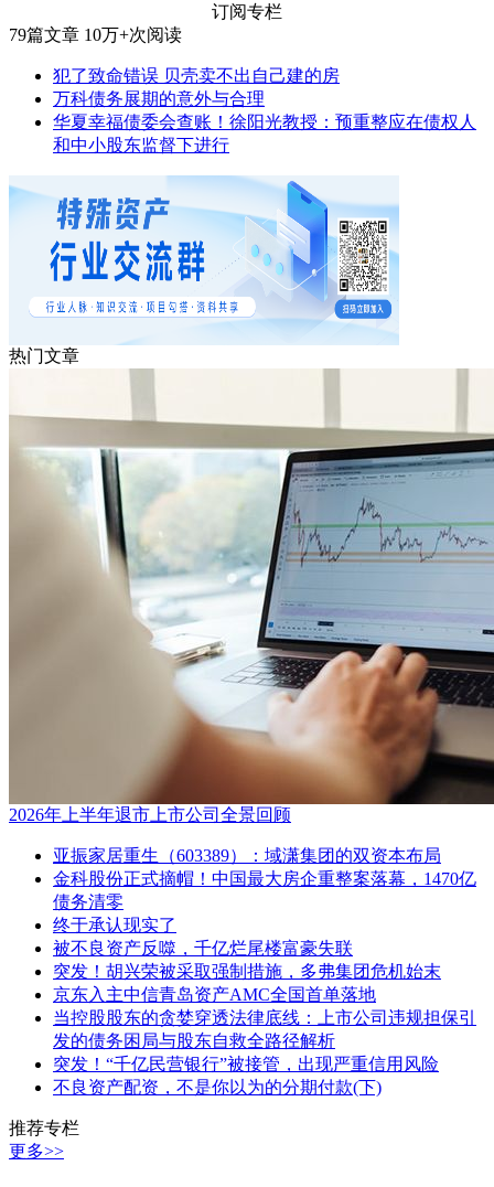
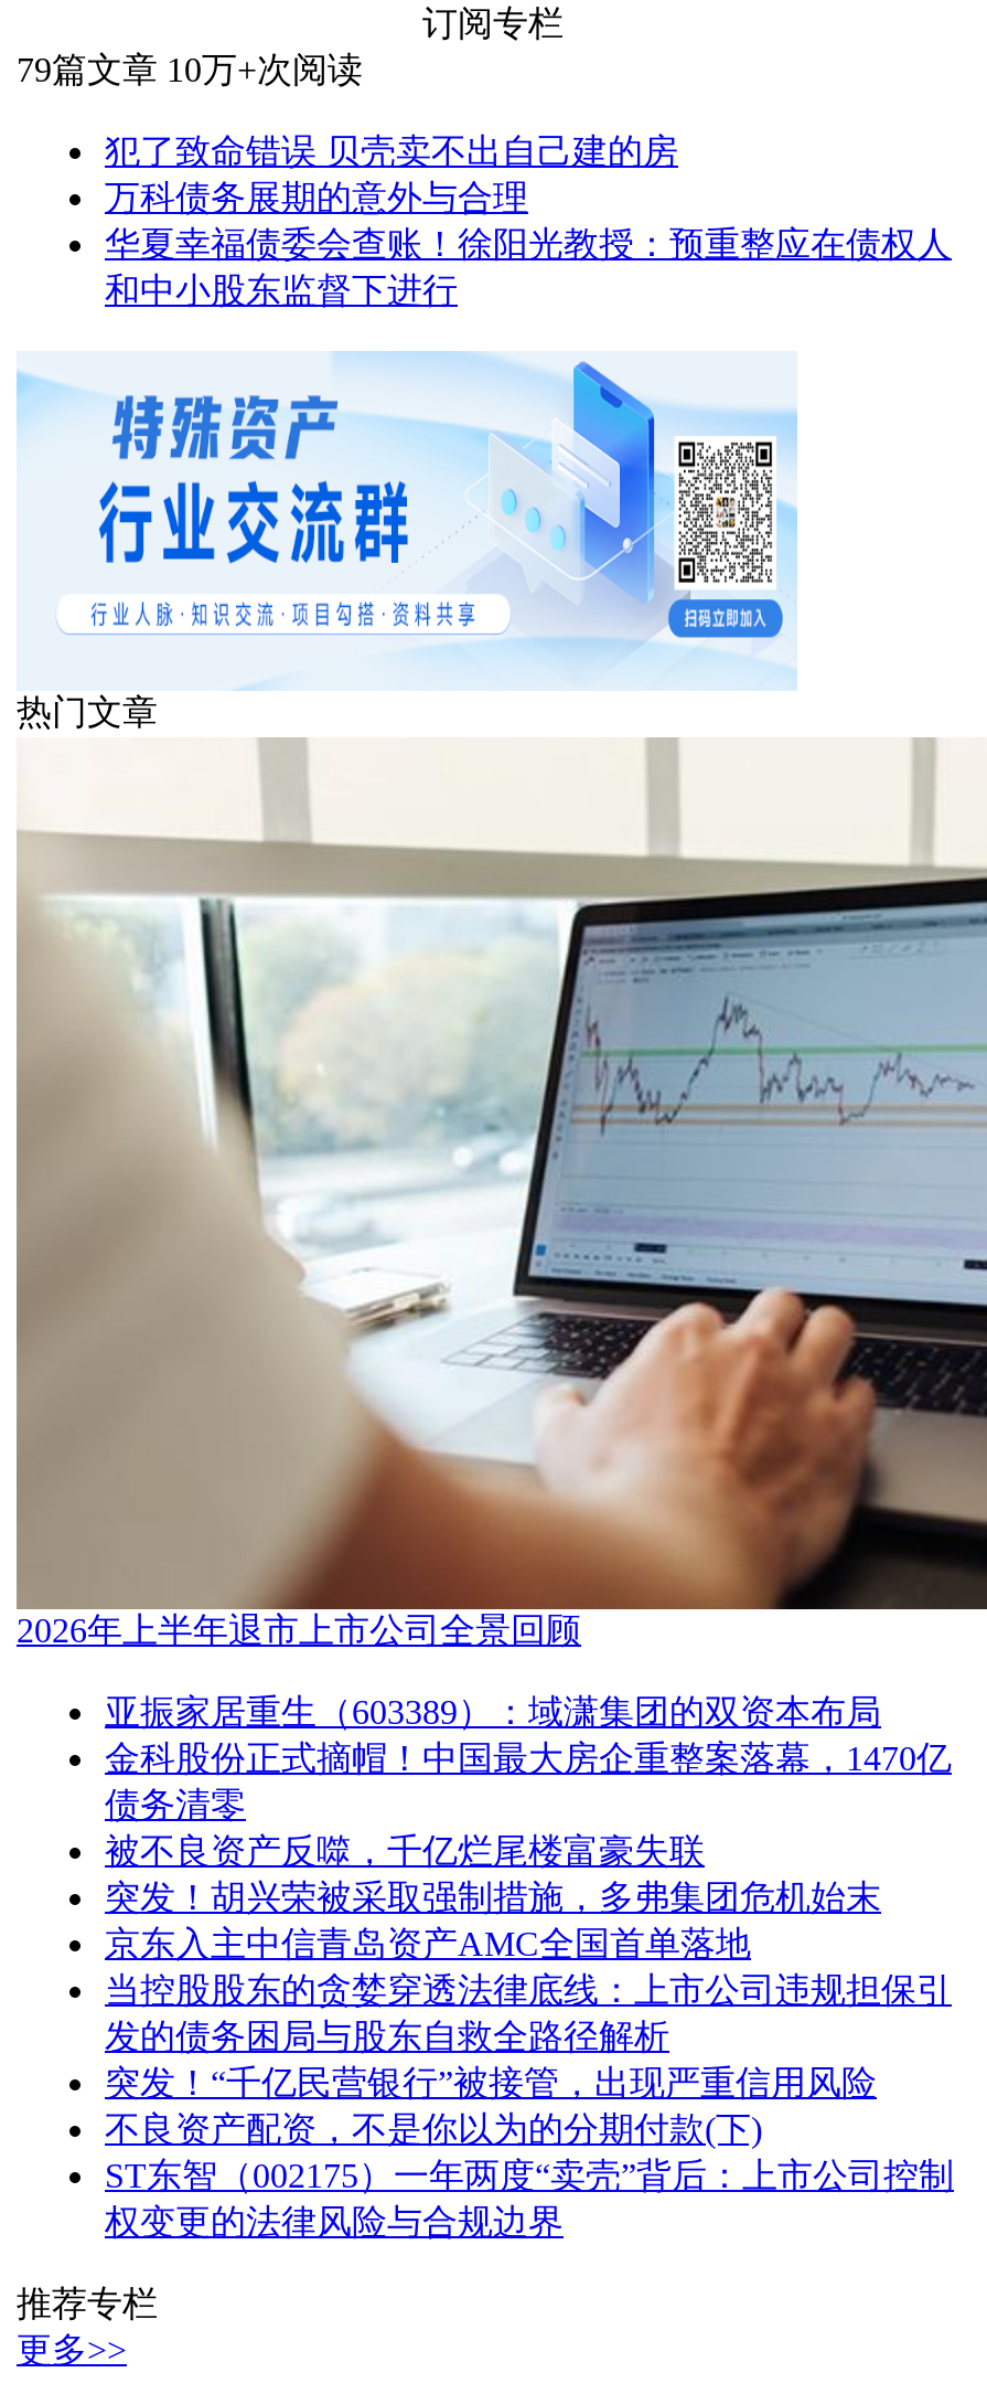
[53,916,176,935] 终于承认现实了 -> none
moved [53,962,476,1097] -> [105,1879,952,2148]: 突发！胡兴荣被采取强制措施，多弗集团危机始末 | 京东入主中信青岛资产AMC全国首单落地 | 当控股股东的贪婪穿透法律底线：上市公司违规担保引 | 发的债务困局与股东自救全路径解析 | 突发！“千亿民营银行”被接管，出现严重信用风险 | 不良资产配资，不是你以为的分期付款(下)
none -> [105,2157,954,2241] ST东智（002175）一年两度“卖壳”背后：上市公司控制 | 权变更的法律风险与合规边界

